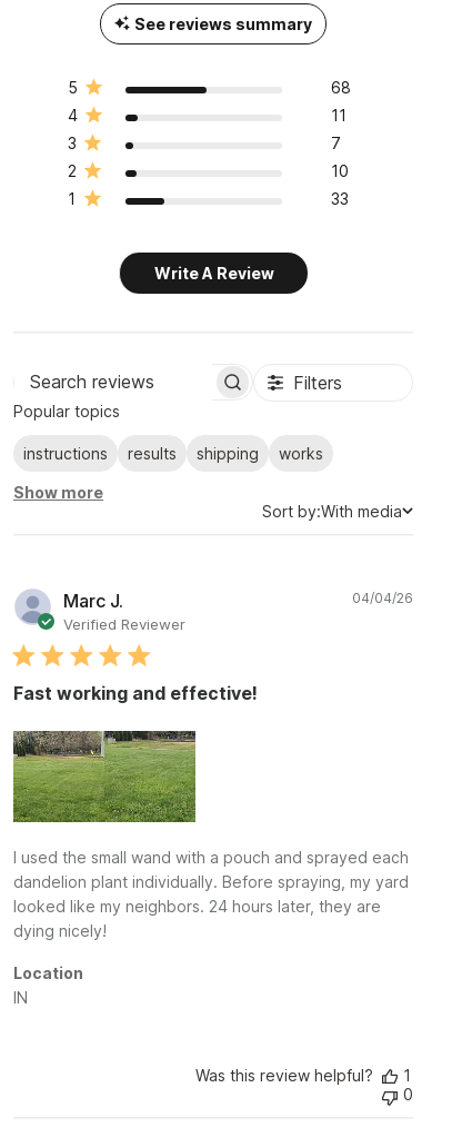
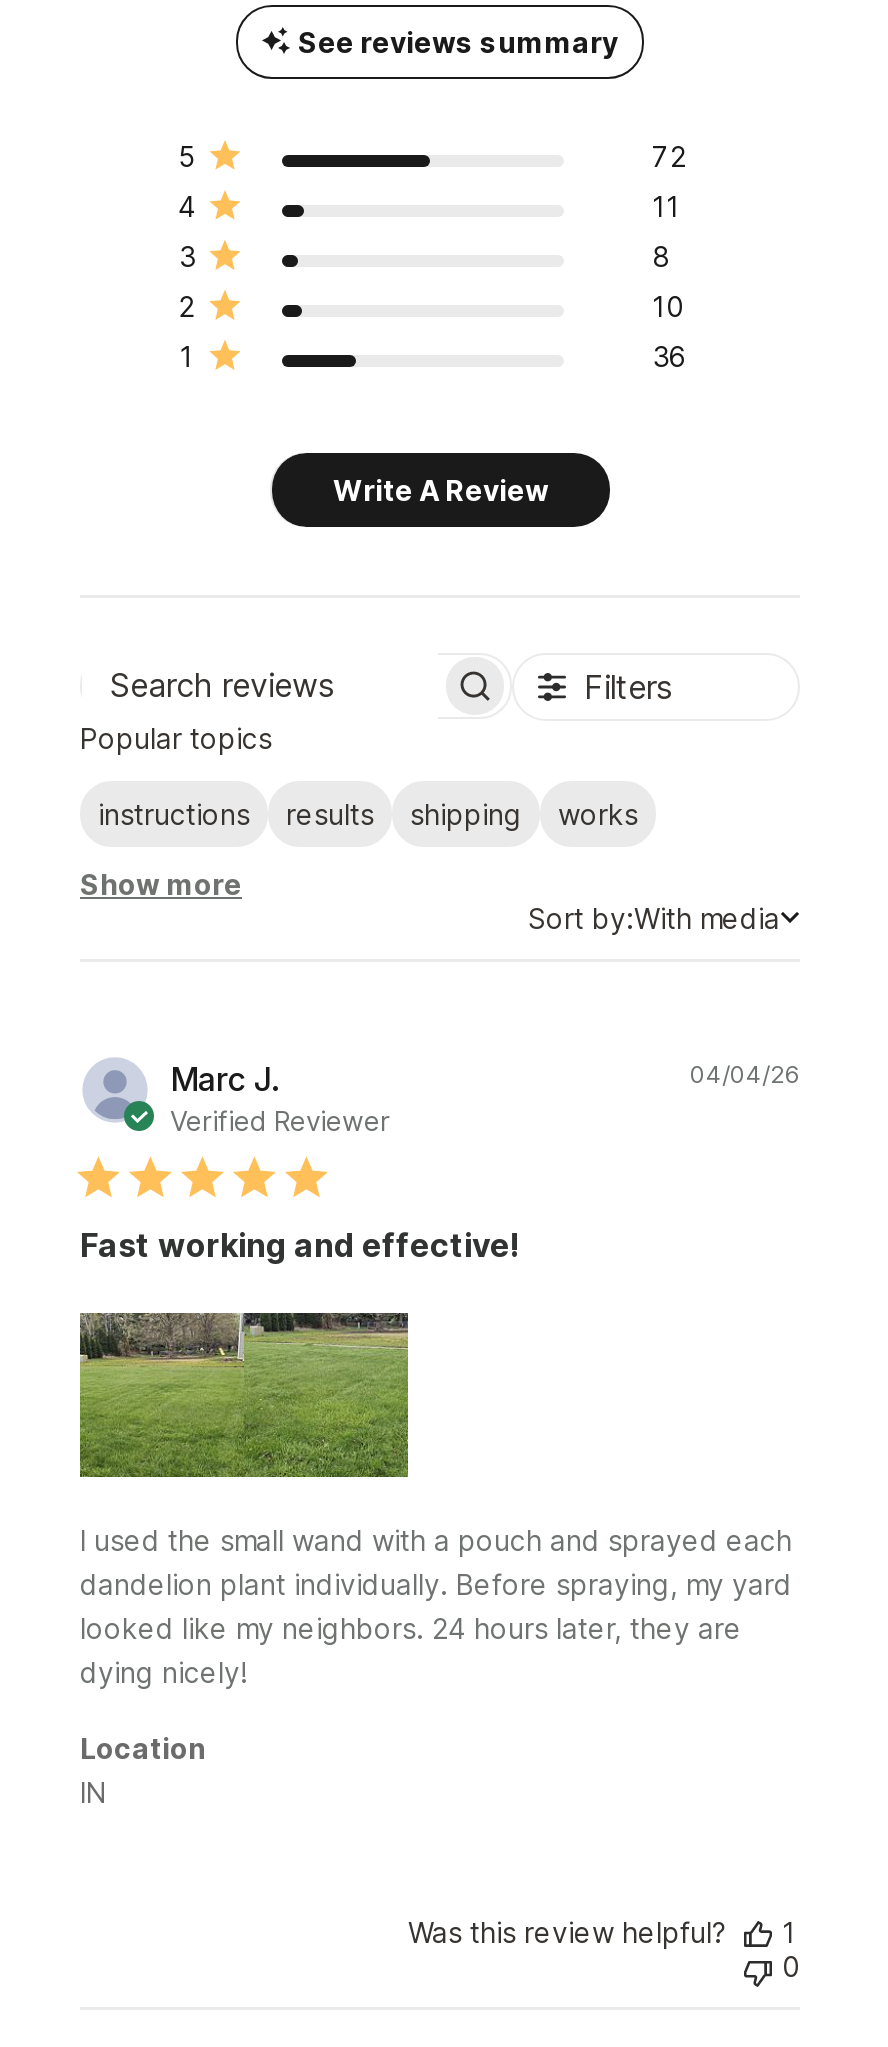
[330,78,350,97] 68 -> [652,139,686,173] 72
[330,133,340,152] 7 -> [652,239,670,273] 8
[330,189,348,208] 33 -> [652,339,686,373] 36

